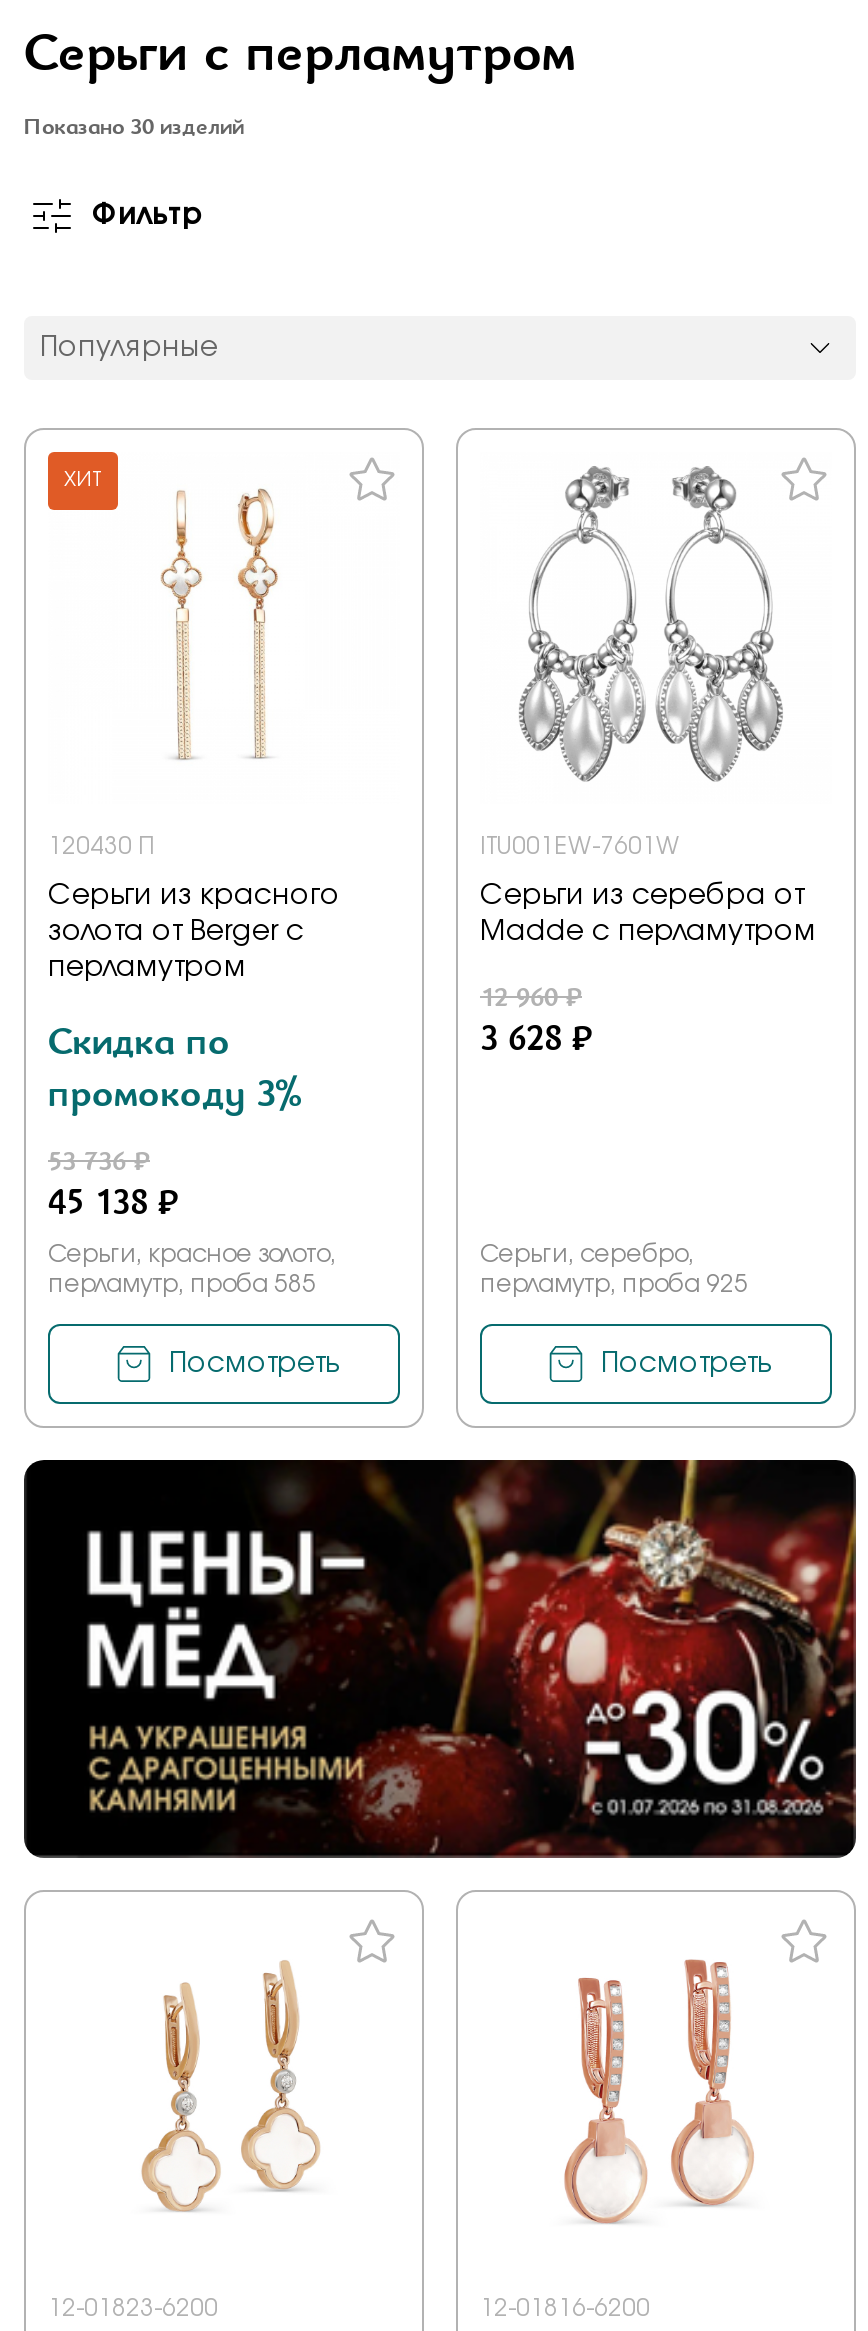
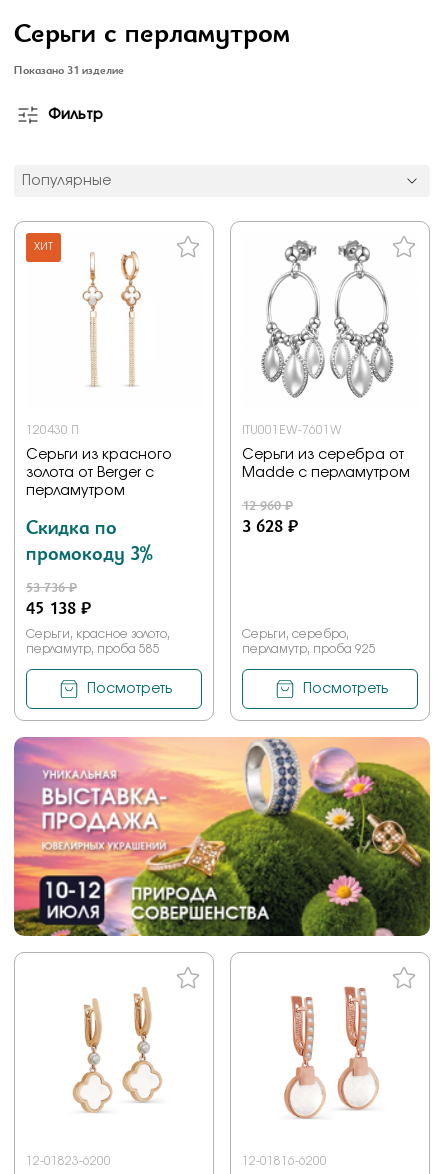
[24,110,244,140] Показано 30 изделий -> [14,62,124,77] Показано 31 изделие
[22,1458,858,1860] [image] -> [13,737,431,937] [image]

